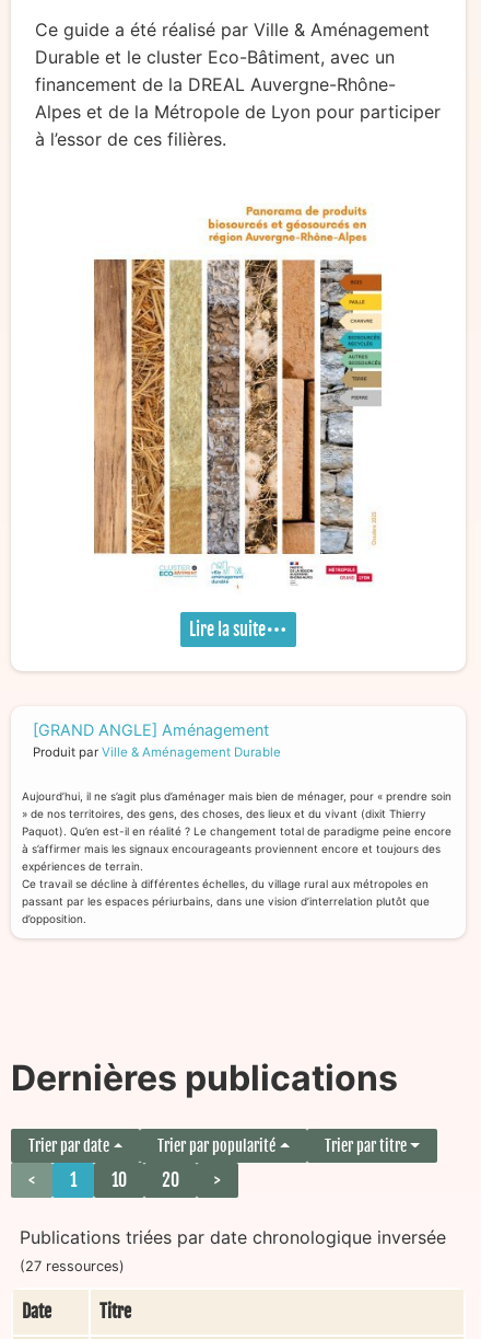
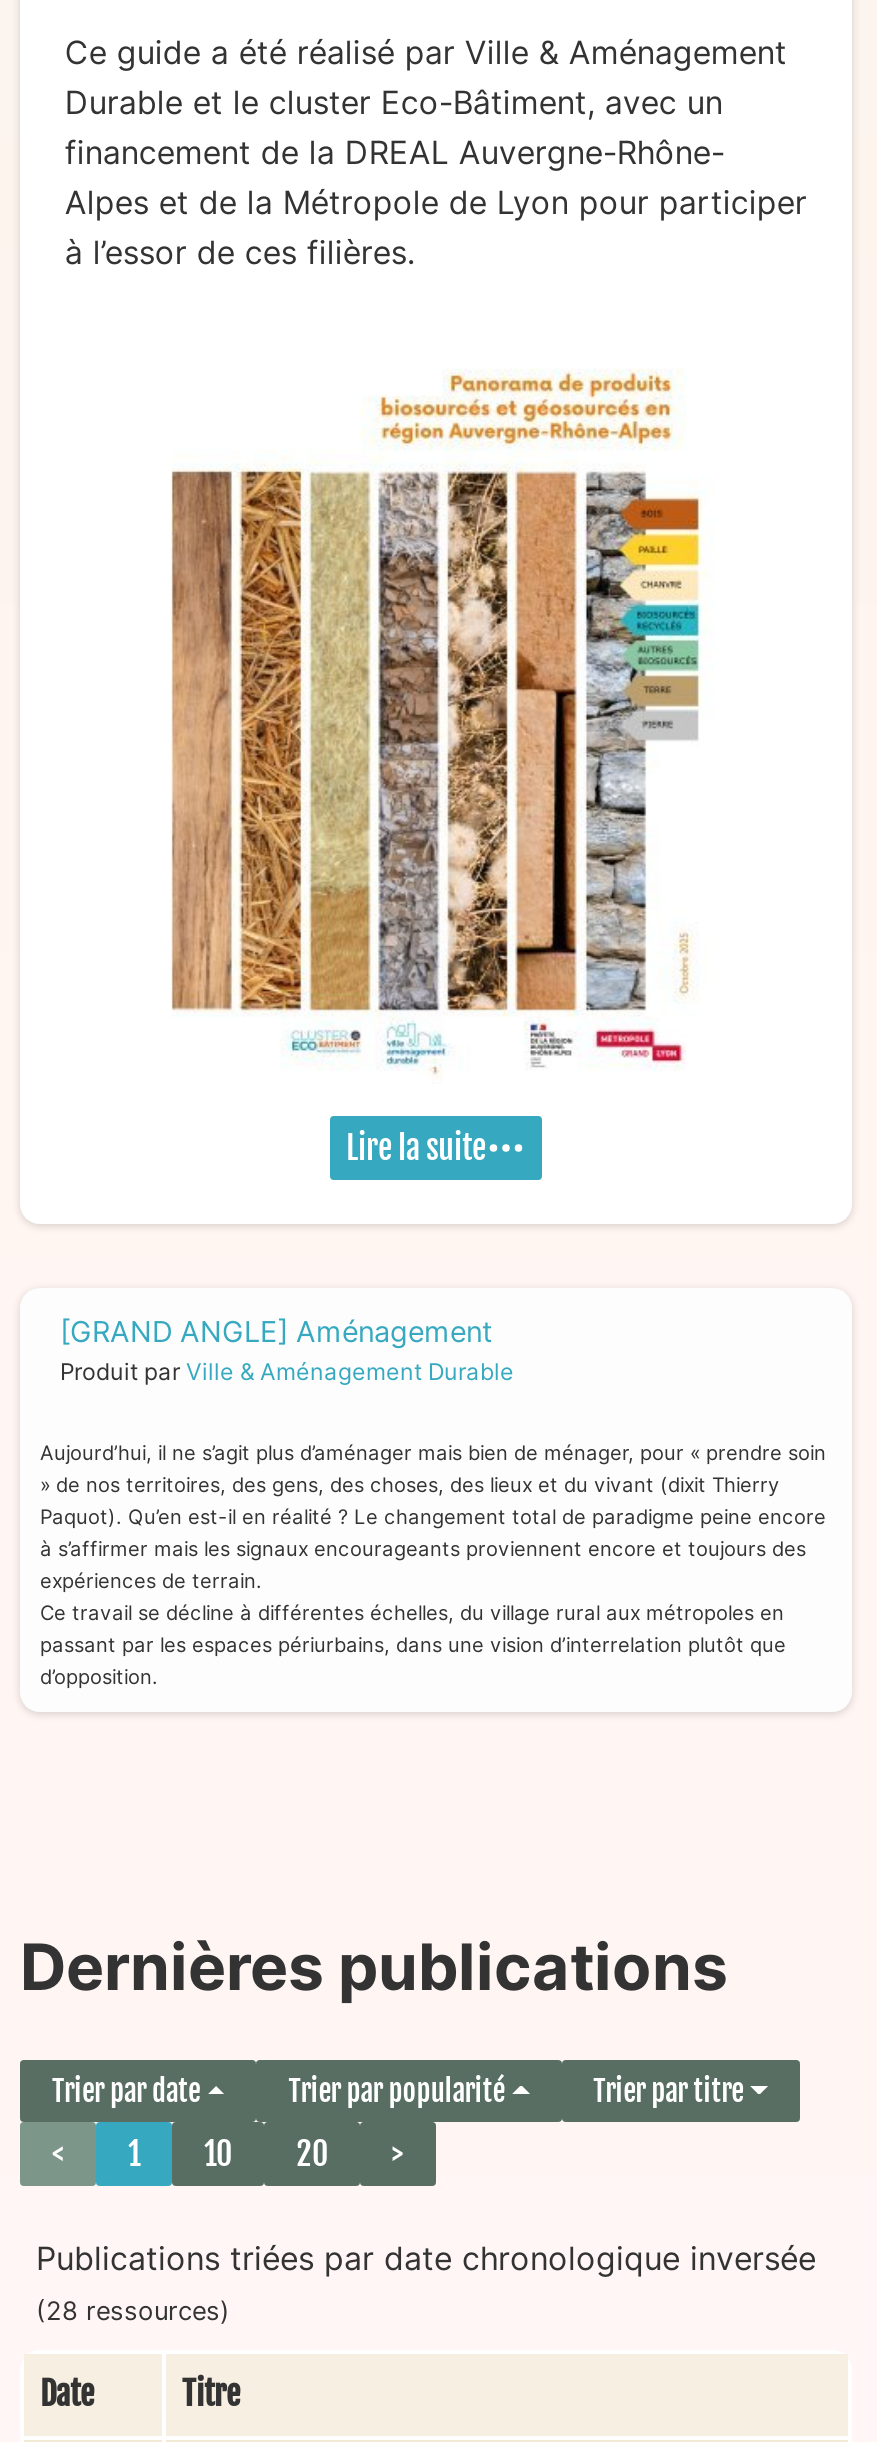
[20,1258,125,1275] (27 ressources) -> [36,2296,230,2326] (28 ressources)

